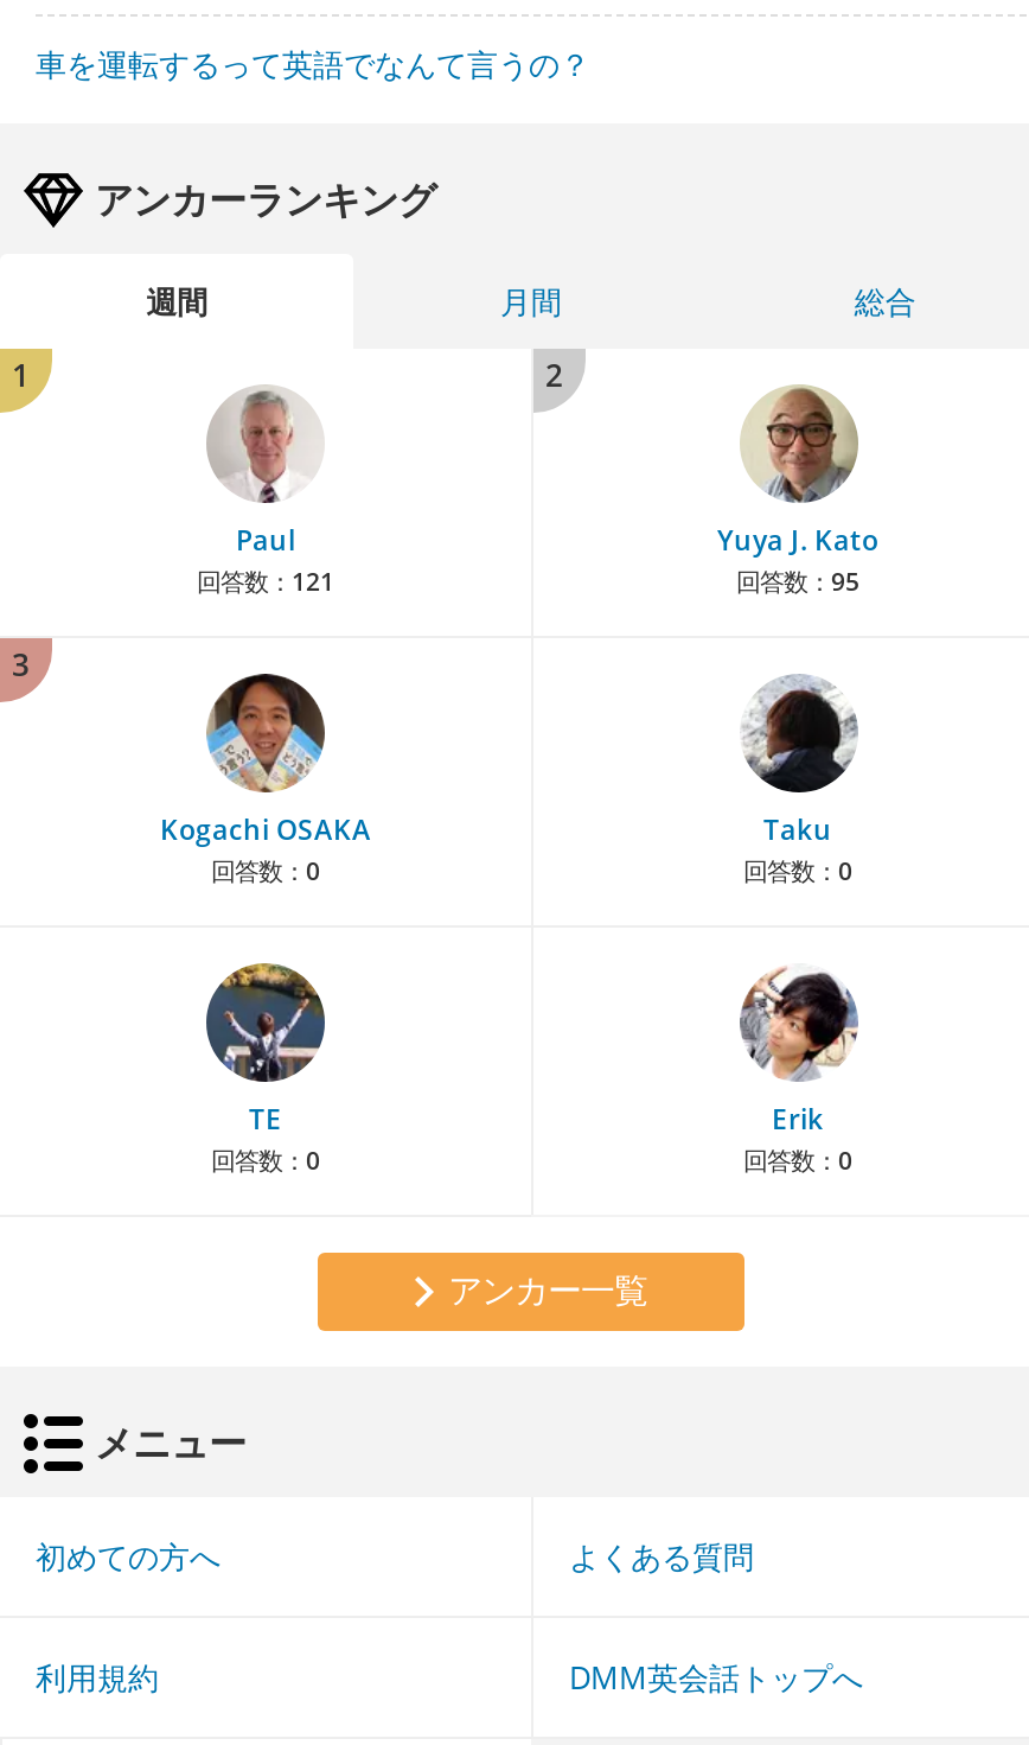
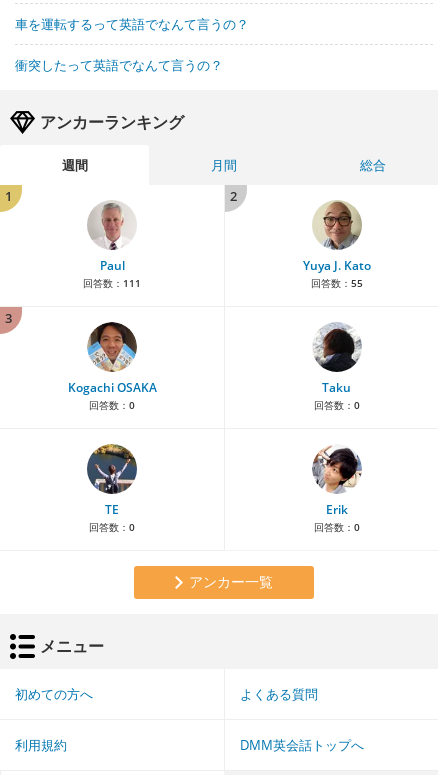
none -> [15,56,223,74] 衝突したって英語でなんて言うの？
[197,566,334,599] 回答数：121 -> [83,276,141,290] 回答数：111
[736,566,859,599] 回答数：95 -> [310,276,362,290] 回答数：55

